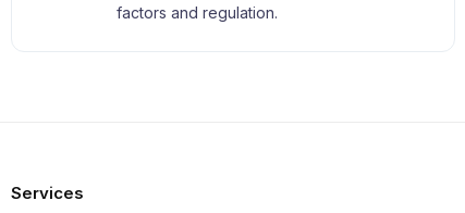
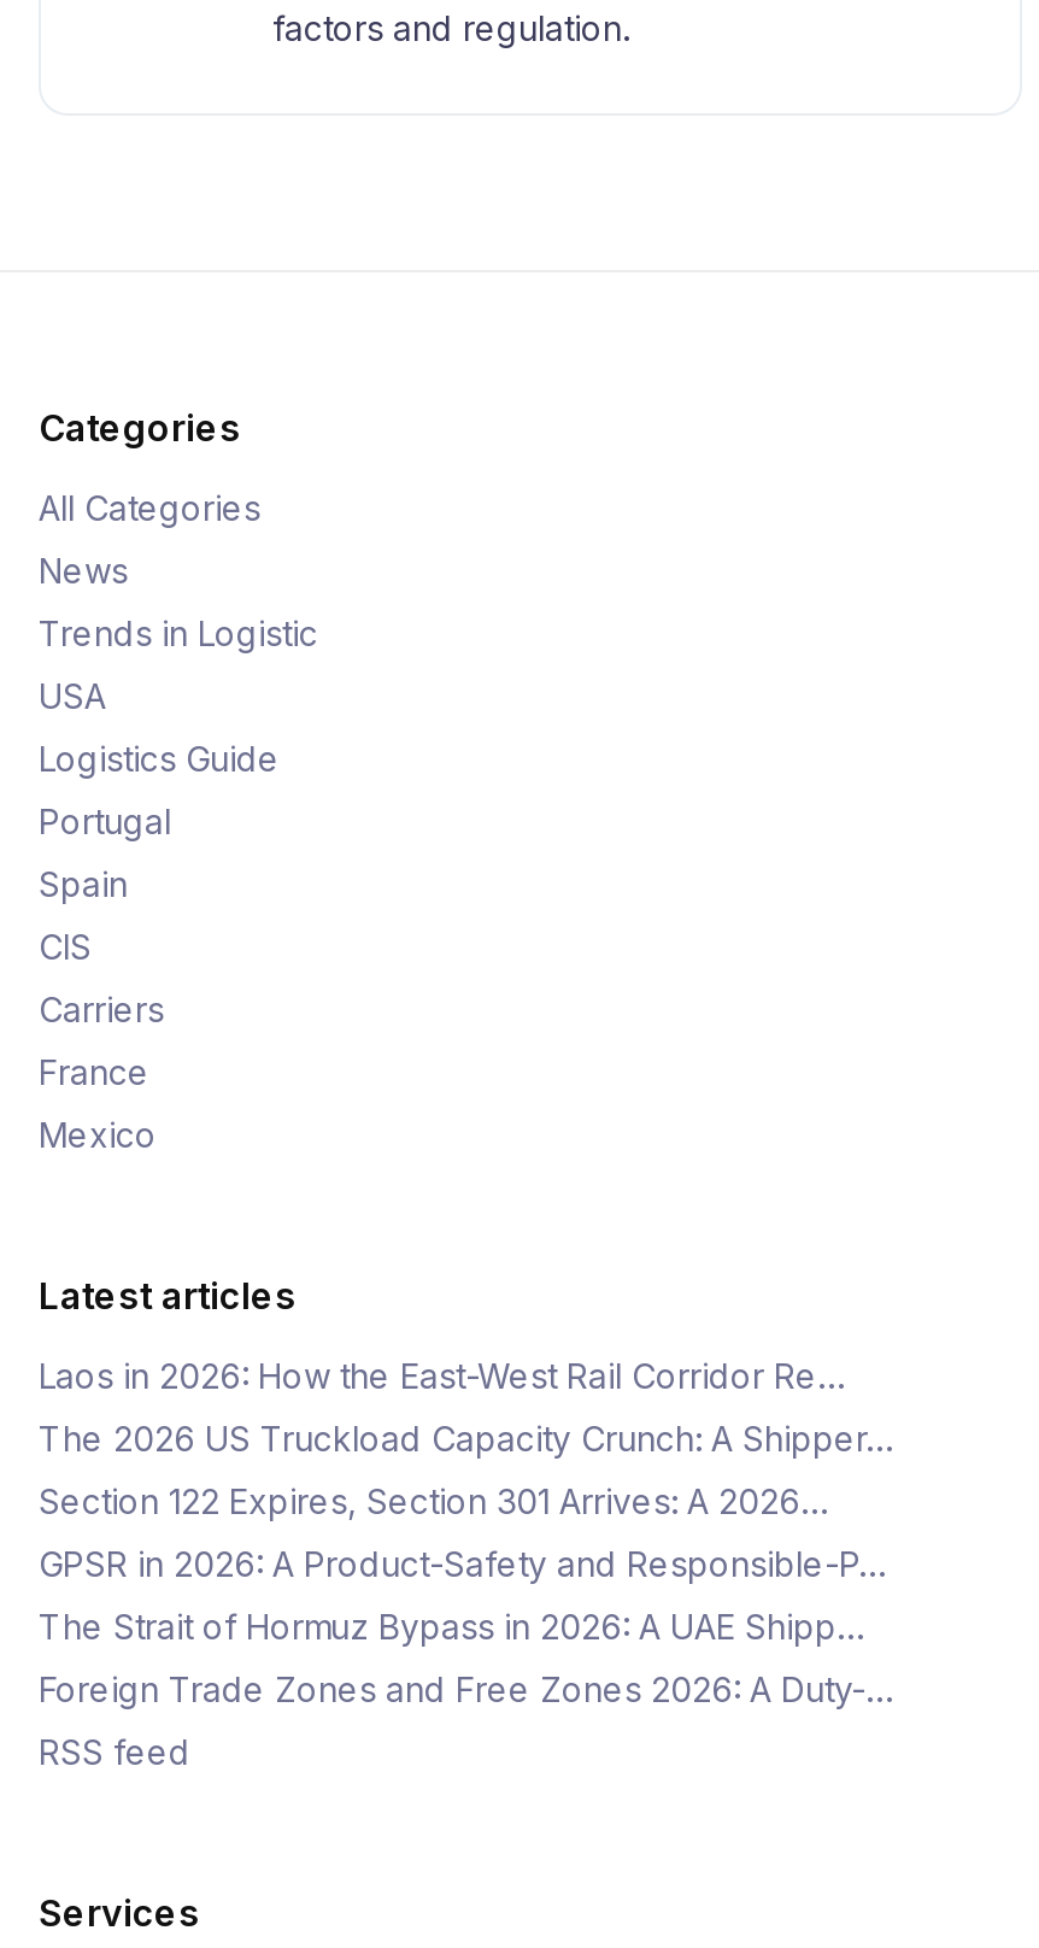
none -> [39,405,318,1155] Categories | All Categories | News | Trends in Logistic | USA | Logistics Guide | Portugal | Spain | CIS | Carriers | France | Mexico
none -> [39,1273,892,1772] Latest articles | Laos in 2026: How the East-West Rail Corridor Re… | The 2026 US Truckload Capacity Crunch: A Shipper… | Section 122 Expires, Section 301 Arrives: A 2026… | GPSR in 2026: A Product-Safety and Responsible-P… | The Strait of Hormuz Bypass in 2026: A UAE Shipp… | Foreign Trade Zones and Free Zones 2026: A Duty-… | RSS feed

